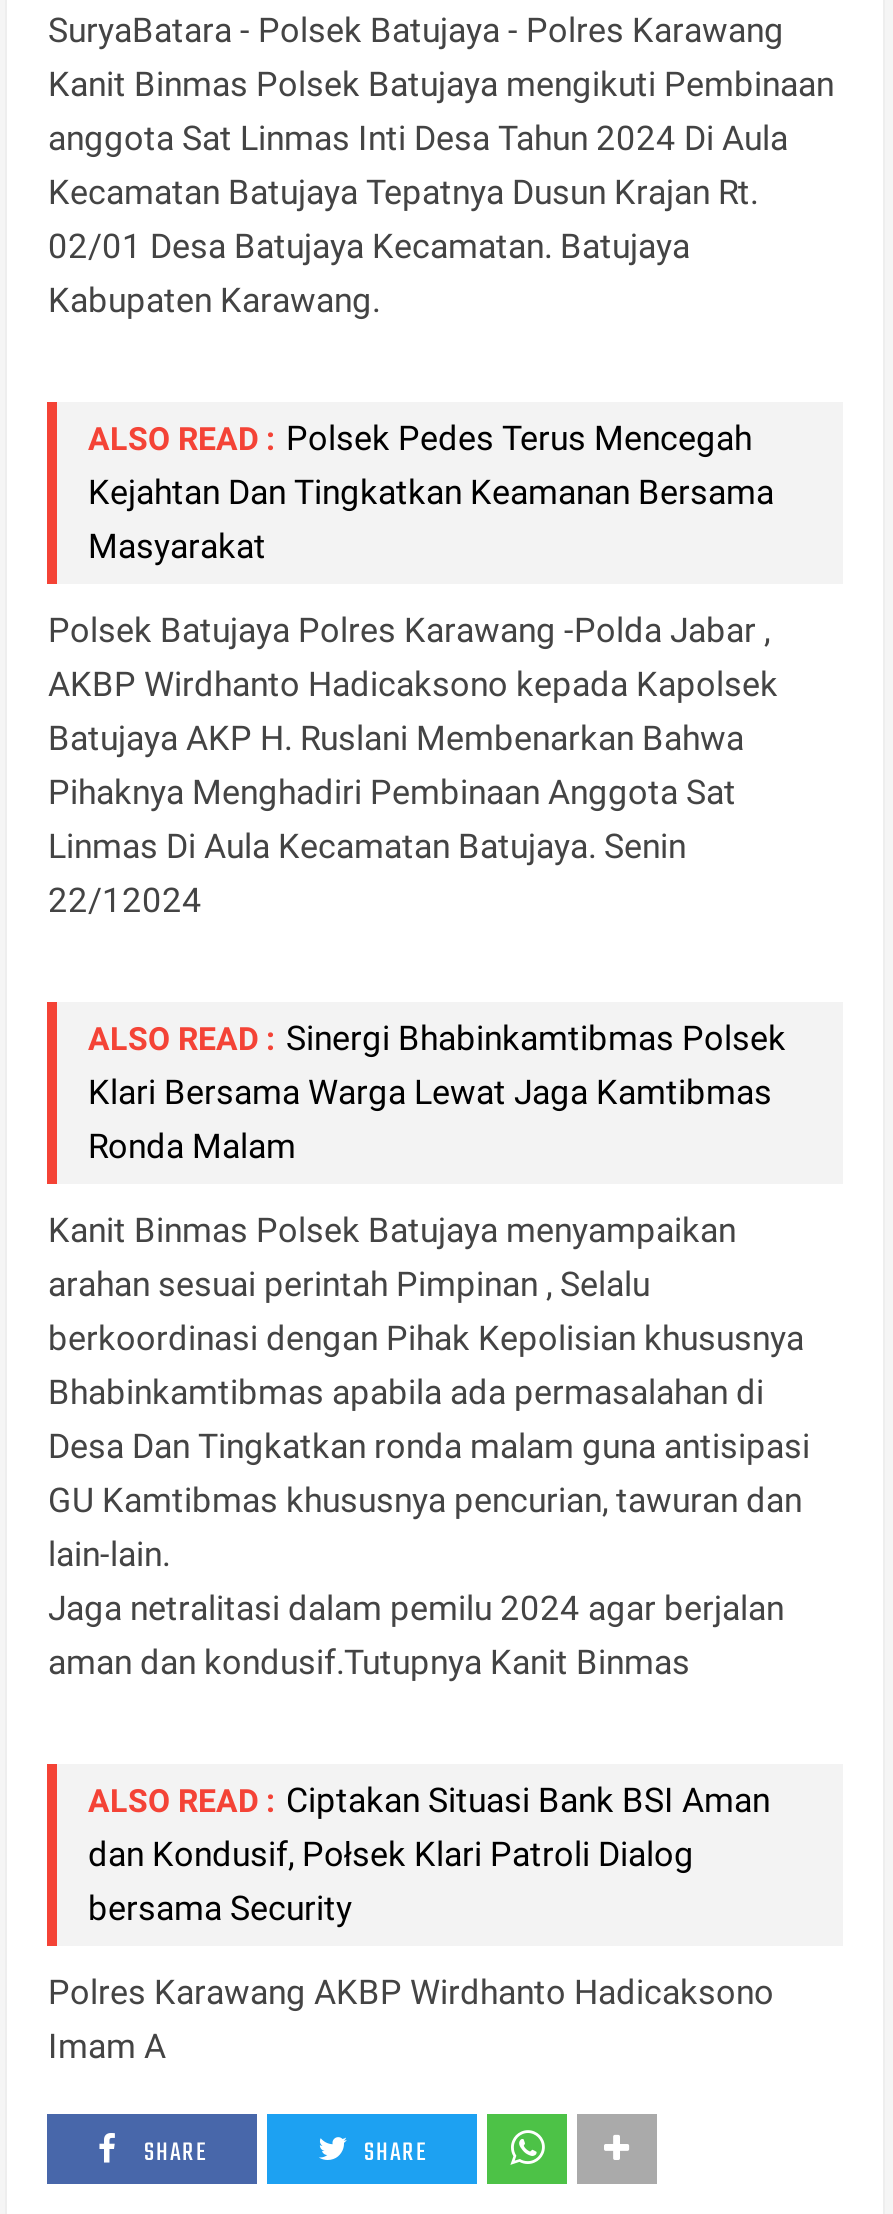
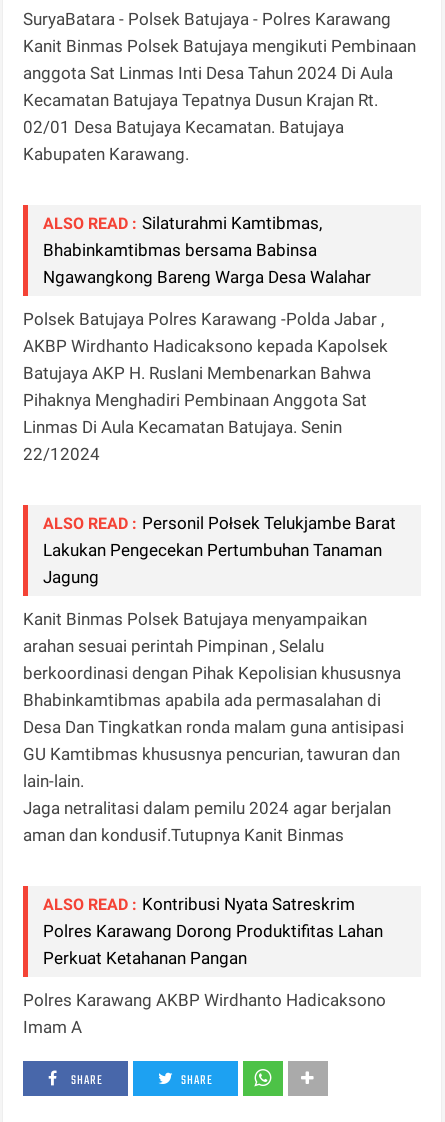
[88,418,774,566] ALSO READ : Polsek Pedes Terus Mencegah | Kejahtan Dan Tingkatkan Keamanan Bersama | Masyarakat -> [43,213,371,287] ALSO READ : Silaturahmi Kamtibmas, | Bhabinkamtibmas bersama Babinsa | Ngawangkong Bareng Warga Desa Walahar
[88,1018,786,1166] ALSO READ : Sinergi Bhabinkamtibmas Polsek | Klari Bersama Warga Lewat Jaga Kamtibmas | Ronda Malam -> [43,513,396,587] ALSO READ : Personil Połsek Telukjambe Barat | Lakukan Pengecekan Pertumbuhan Tanaman | Jagung
[88,1780,770,1928] ALSO READ : Ciptakan Situasi Bank BSI Aman | dan Kondusif, Połsek Klari Patroli Dialog | bersama Security -> [43,894,383,968] ALSO READ : Kontribusi Nyata Satreskrim | Polres Karawang Dorong Produktifitas Lahan | Perkuat Ketahanan Pangan

